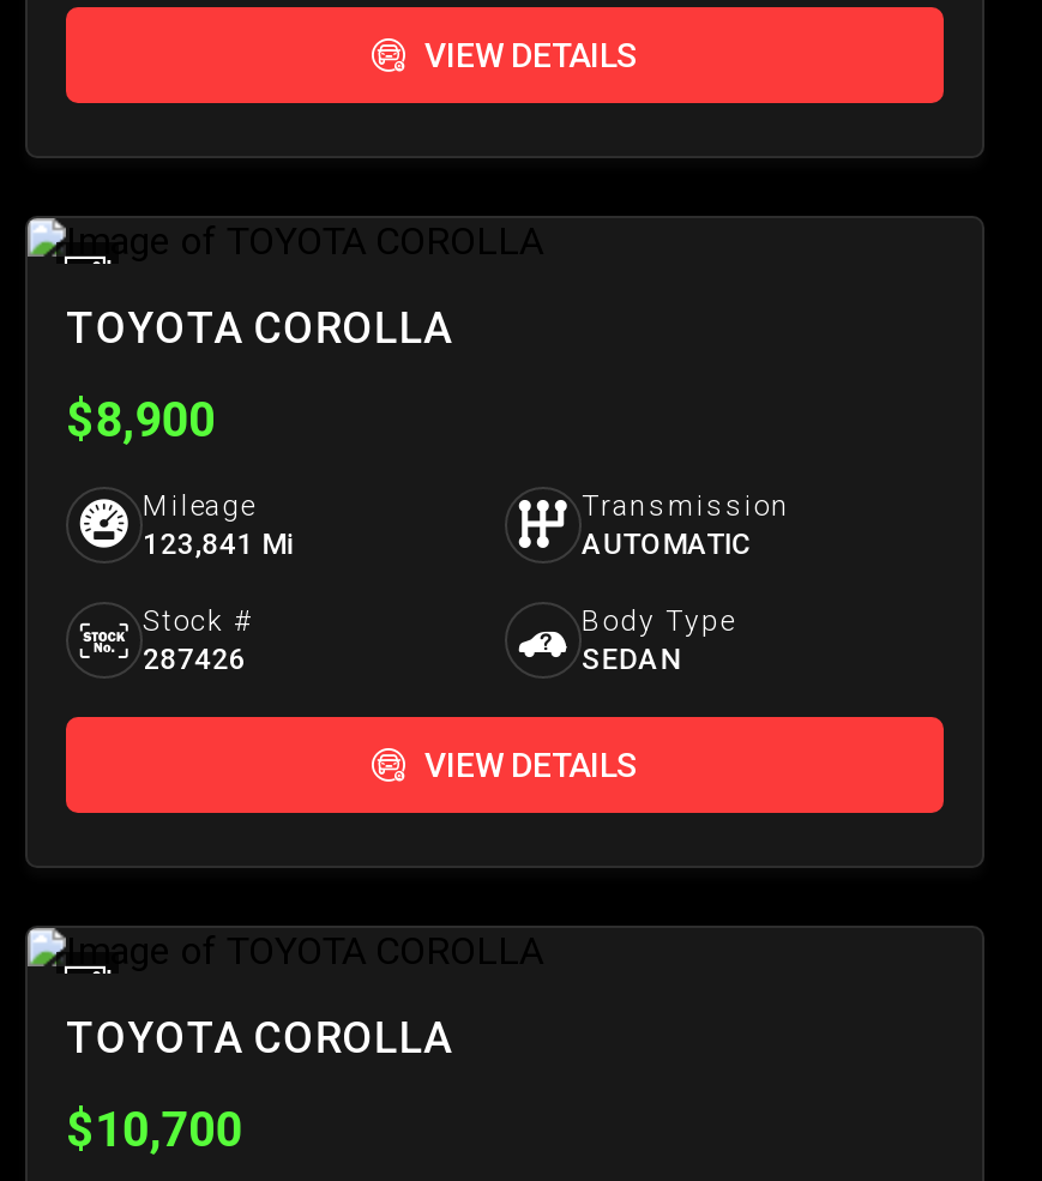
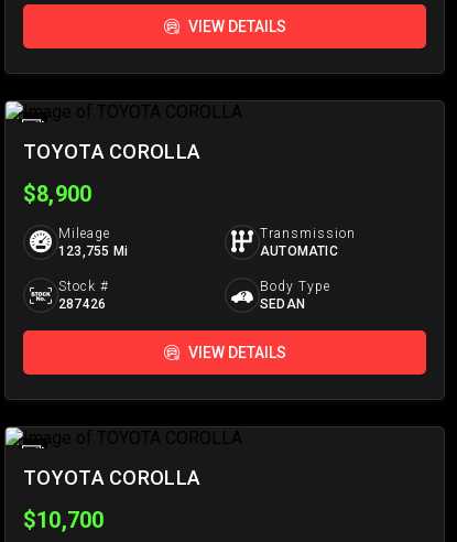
[143,527,294,560] 123,841 Mi -> [58,243,128,258] 123,755 Mi

